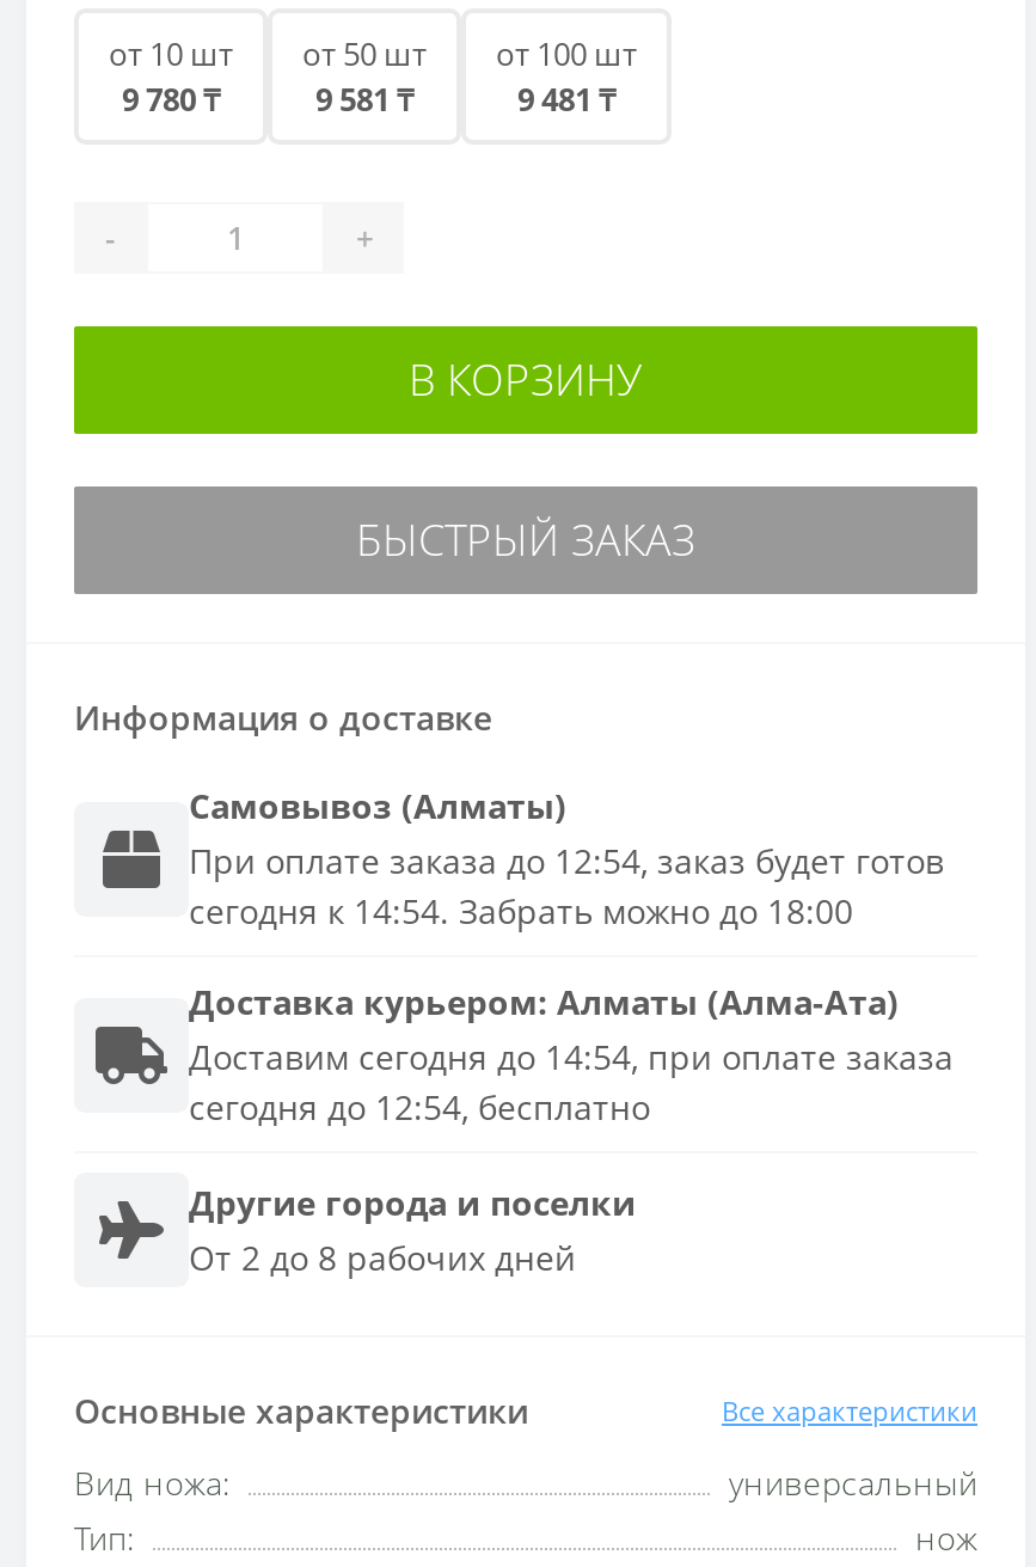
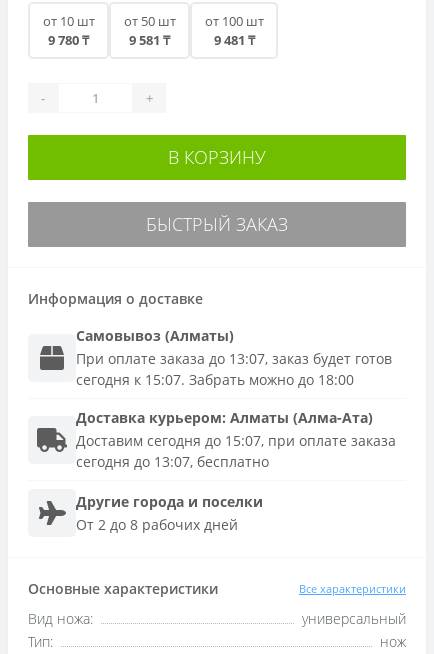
[189,838,944,883] При оплате заказа до 12:54, заказ будет готов -> [76,349,392,368] При оплате заказа до 13:07, заказ будет готов
[189,888,853,934] сегодня к 14:54. Забрать можно до 18:00 -> [76,370,354,389] сегодня к 15:07. Забрать можно до 18:00
[189,1034,954,1079] Доставим сегодня до 14:54, при оплате заказа -> [76,431,396,450] Доставим сегодня до 15:07, при оплате заказа
[189,1084,650,1130] сегодня до 12:54, бесплатно -> [76,452,269,471] сегодня до 13:07, бесплатно

